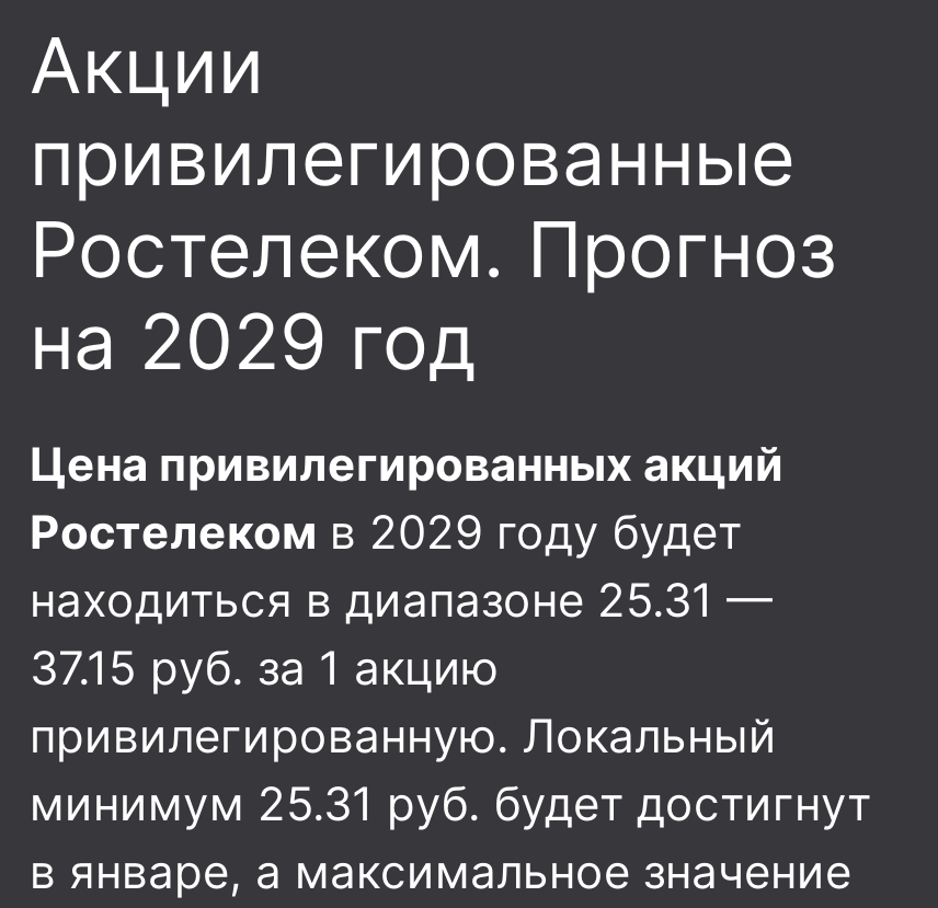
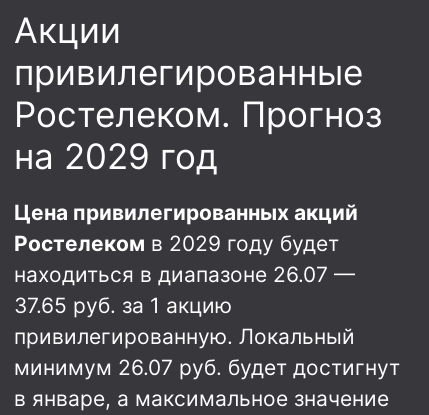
[30,573,773,628] находиться в диапазоне 25.31 — -> [14,262,355,287] находиться в диапазоне 26.07 —
[30,641,499,696] 37.15 руб. за 1 акцию -> [14,293,232,318] 37.65 руб. за 1 акцию
[30,777,871,832] минимум 25.31 руб. будет достигнут -> [14,355,400,380] минимум 26.07 руб. будет достигнут

